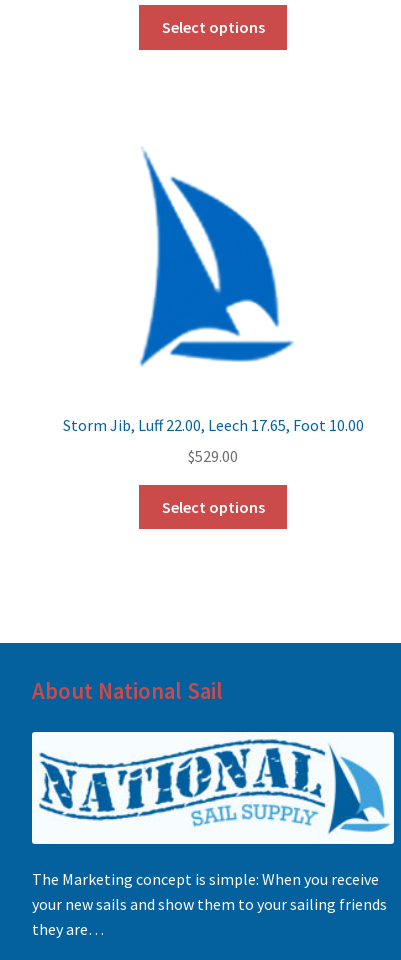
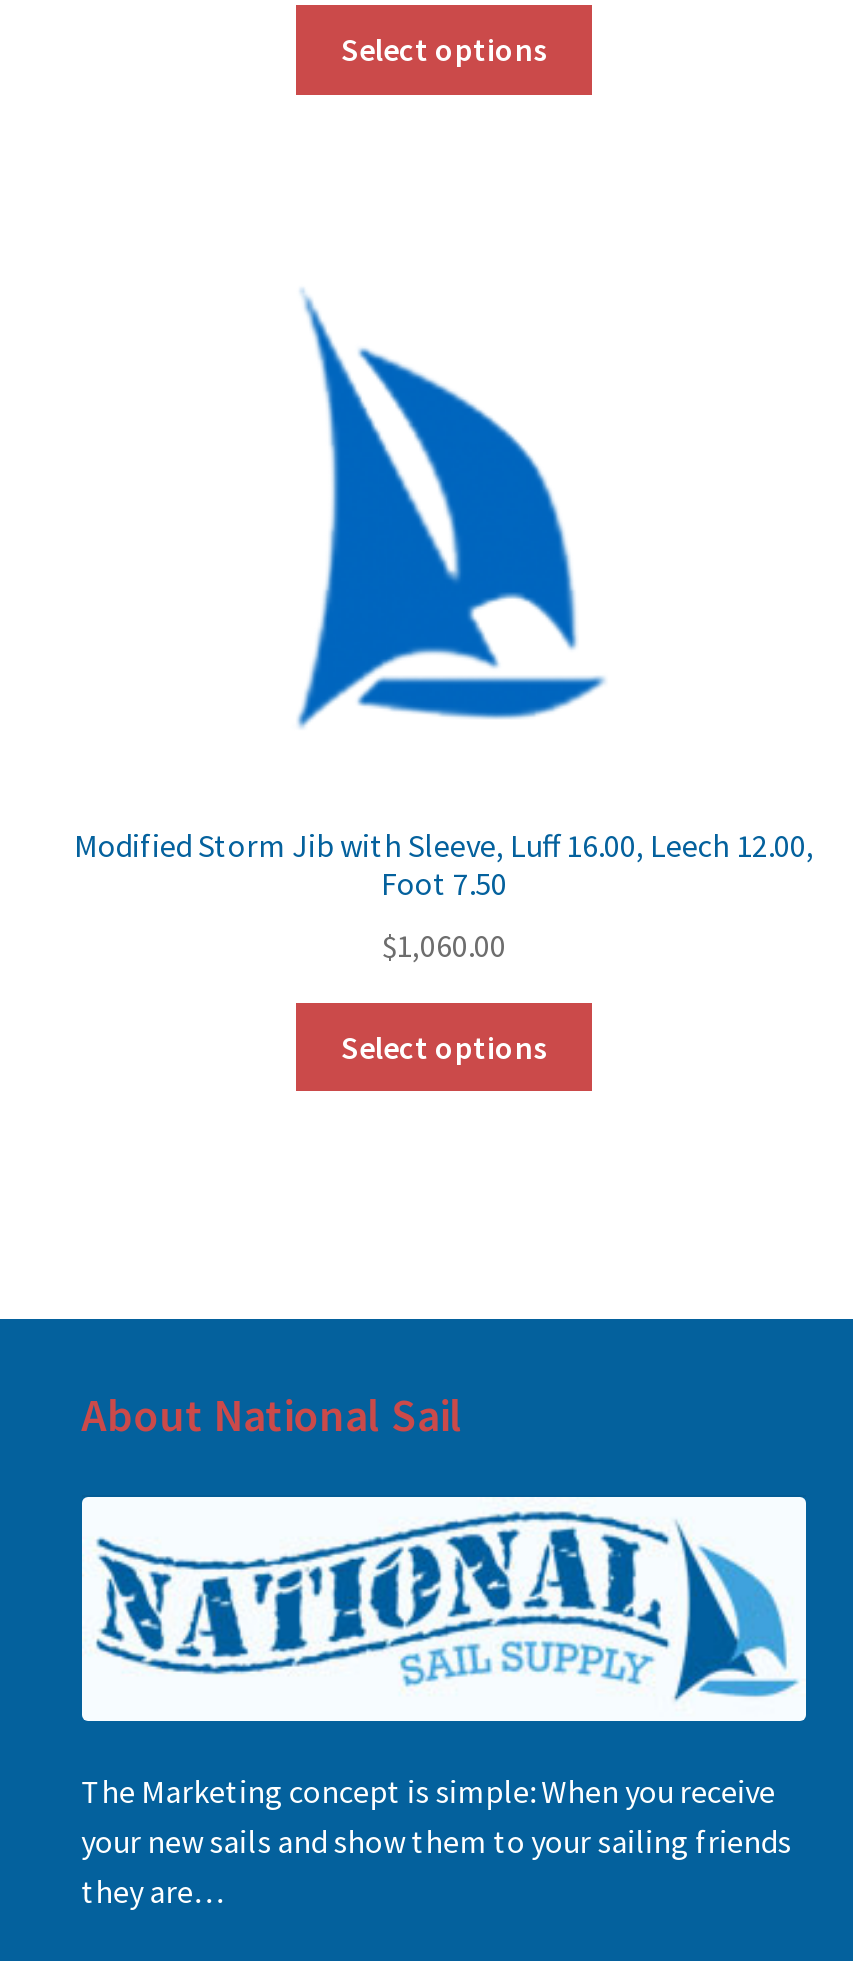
[62,415,363,435] Storm Jib, Luff 22.00, Leech 17.65, Foot 10.00 -> [74,825,814,903] Modified Storm Jib with Sleeve, Luff 16.00, Leech 12.00, | Foot 7.50
[188,446,238,466] $529.00 -> [382,924,506,964] $1,060.00

